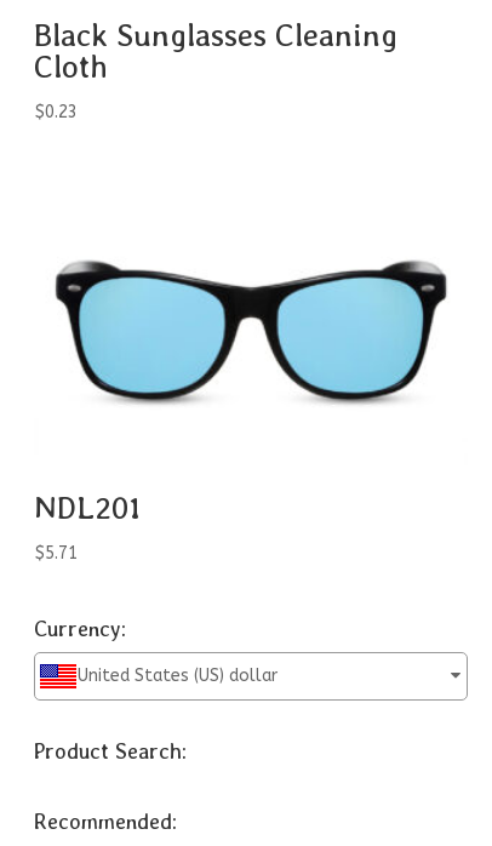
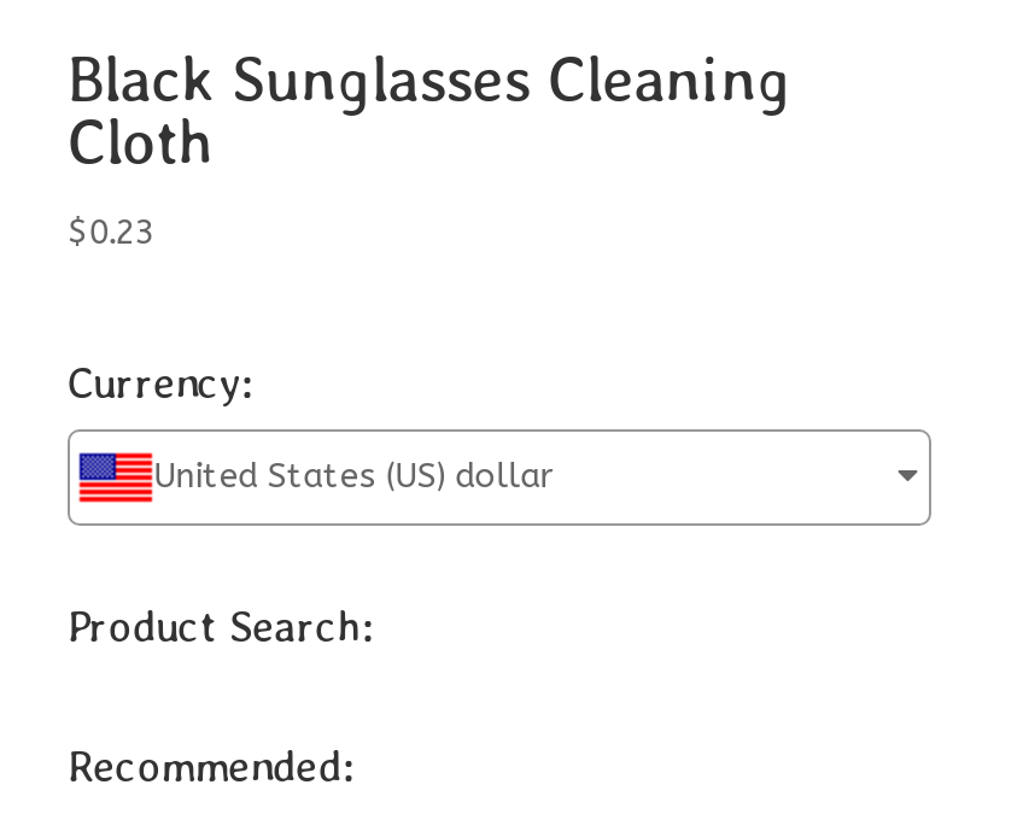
[55,261,448,405] [image] -> none
[34,489,140,564] NDL201 | $5.71 -> none

